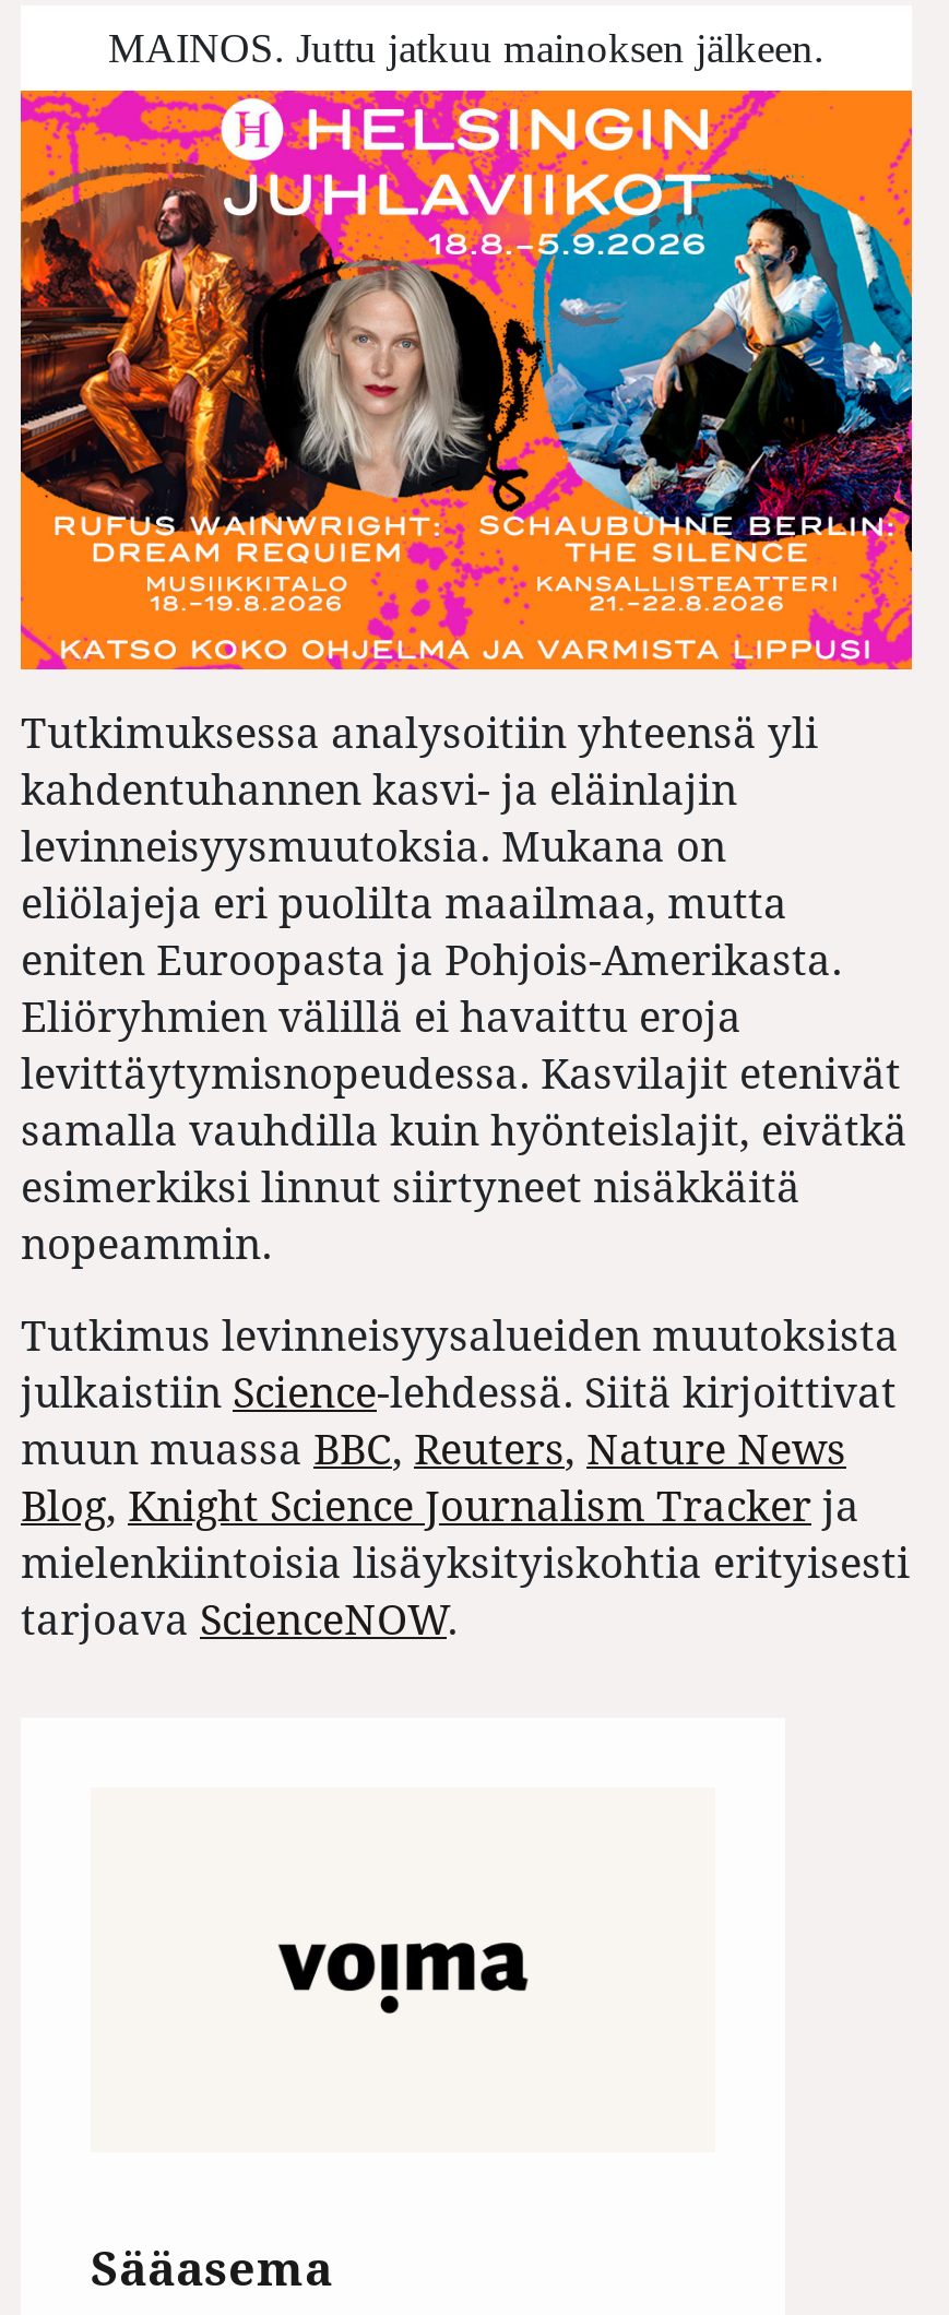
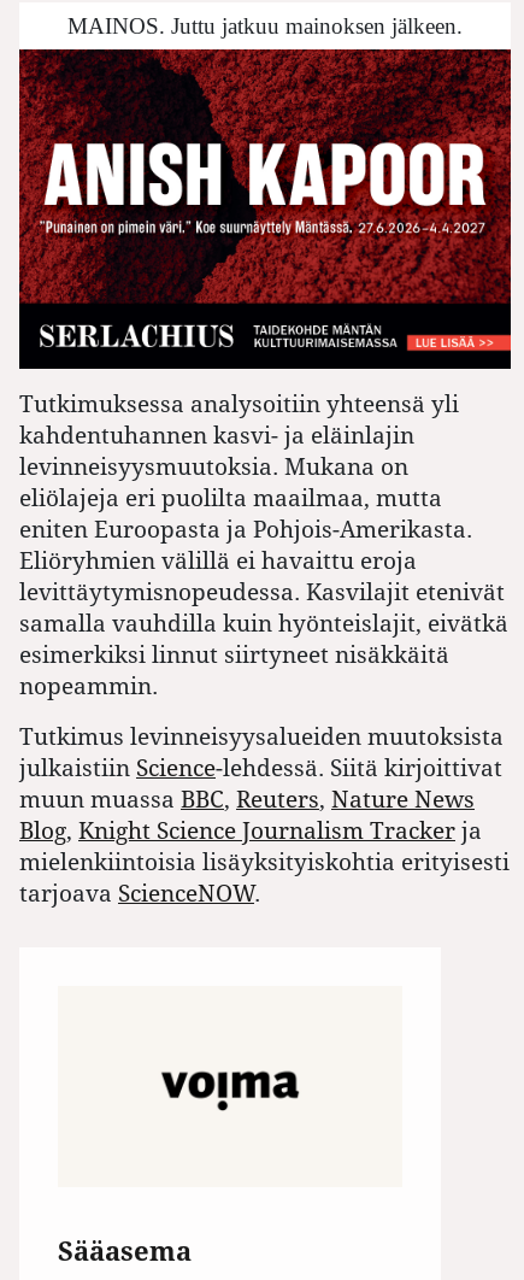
[19,88,914,672] [image] -> [18,48,512,370] [image]

